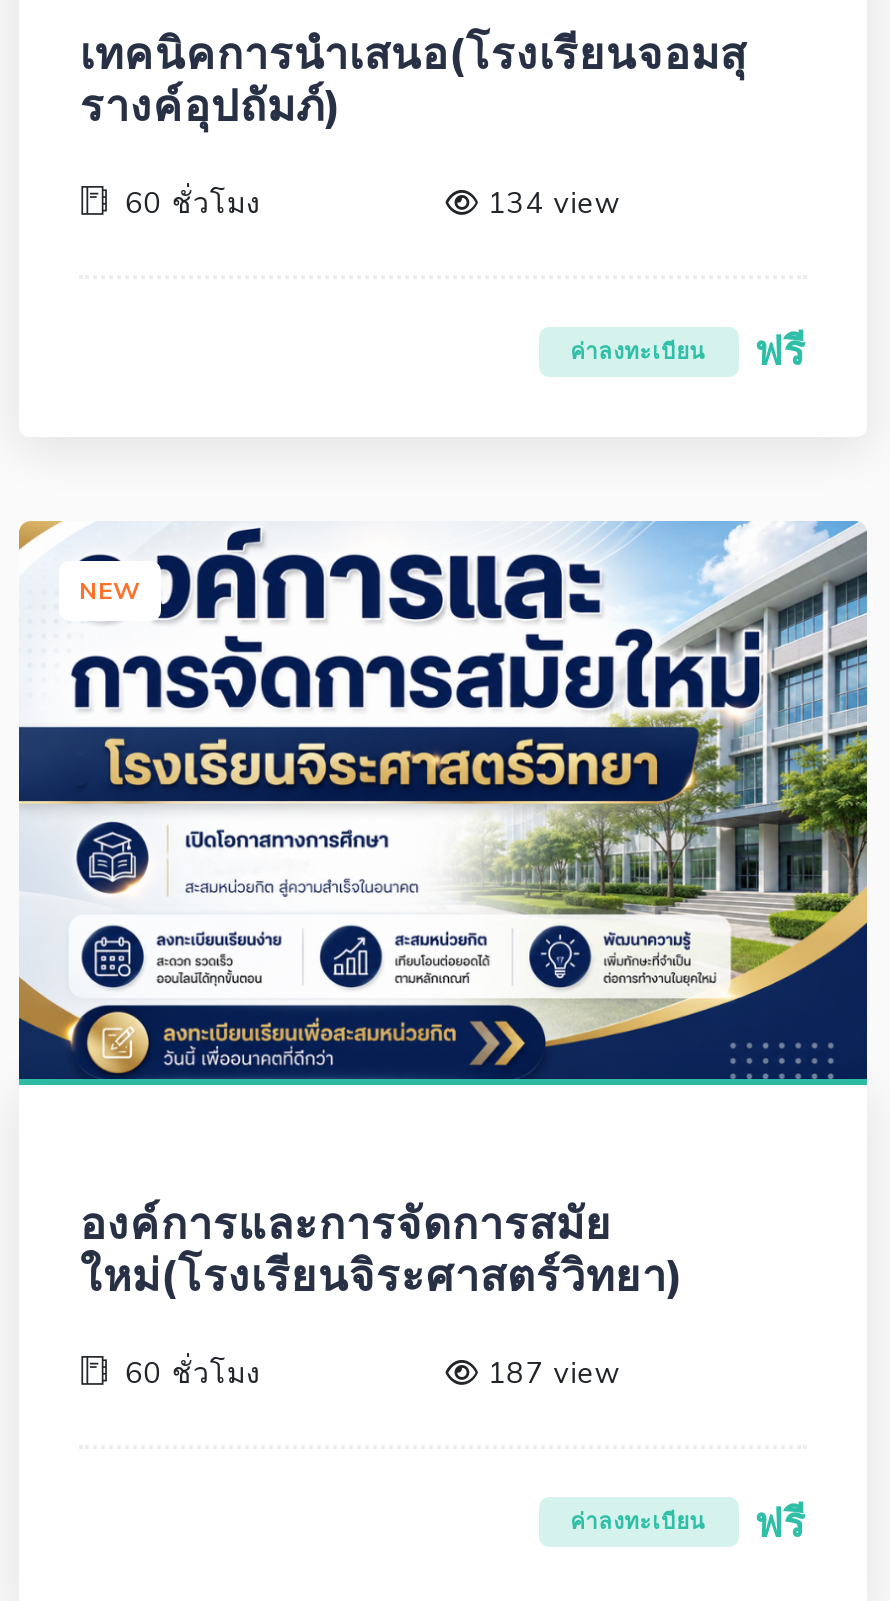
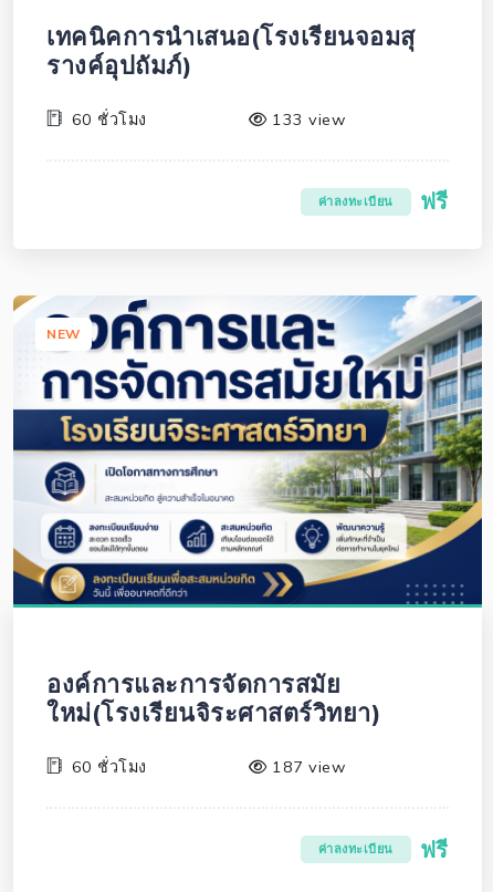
[479,185,621,221] 134 view -> [267,109,346,129] 133 view

